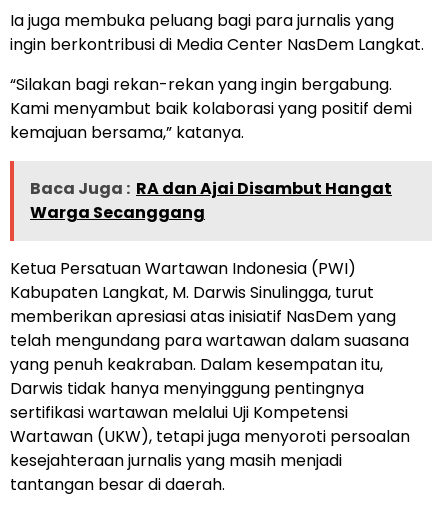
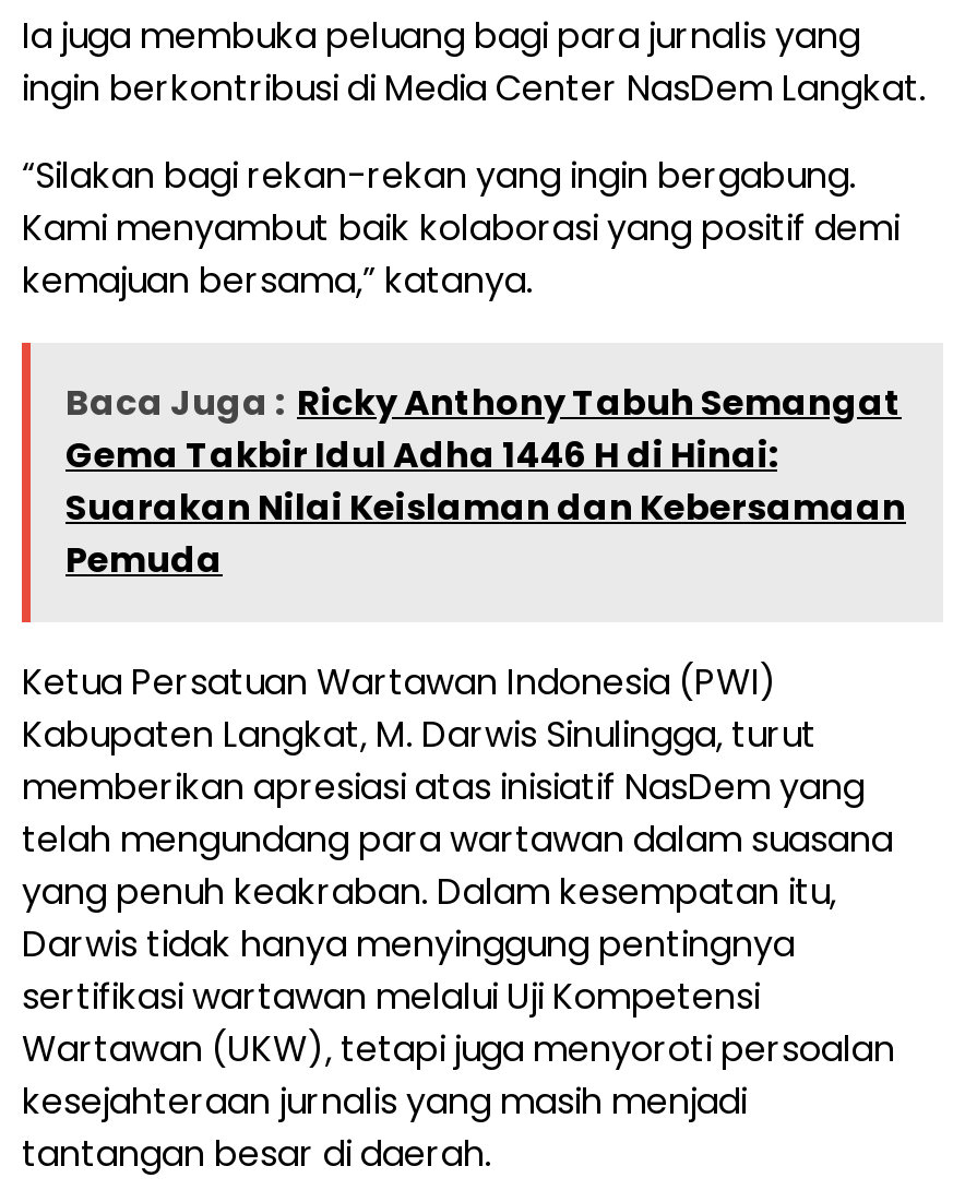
[30,177,392,224] Baca Juga : RA dan Ajai Disambut Hangat | Warga Secanggang -> [65,379,906,586] Baca Juga : Ricky Anthony Tabuh Semangat | Gema Takbir Idul Adha 1446 H di Hinai: | Suarakan Nilai Keislaman dan Kebersamaan | Pemuda

